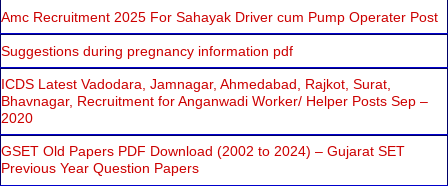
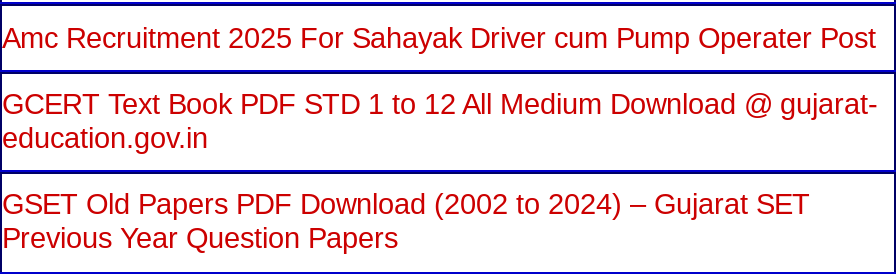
[1,43,428,126] Suggestions during pregnancy information pdf | ICDS Latest Vadodara, Jamnagar, Ahmedabad, Rajkot, Surat, | Bhavnagar, Recruitment for Anganwadi Worker/ Helper Posts Sep – | 2020 -> [2,88,878,154] GCERT Text Book PDF STD 1 to 12 All Medium Download @ gujarat- | education.gov.in

